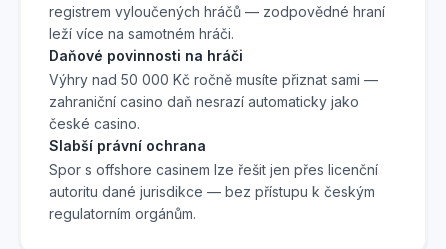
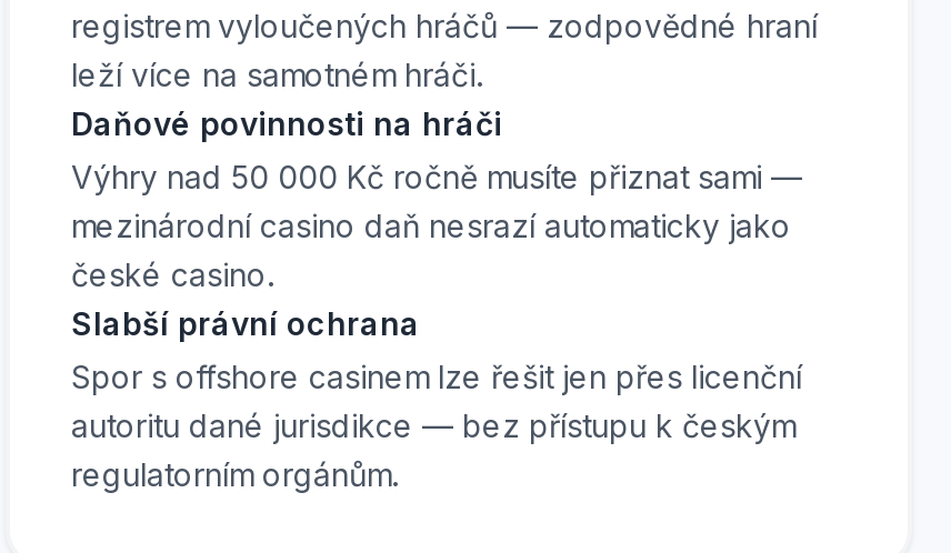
[48,93,358,110] zahraniční casino daň nesrazí automaticky jako -> [71,207,791,244] mezinárodní casino daň nesrazí automaticky jako

